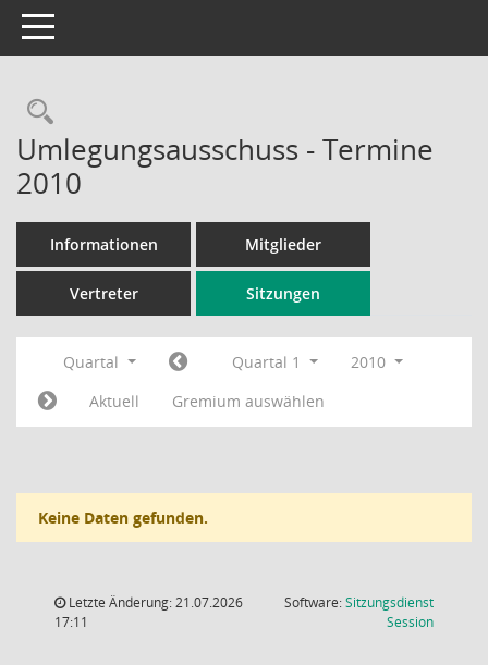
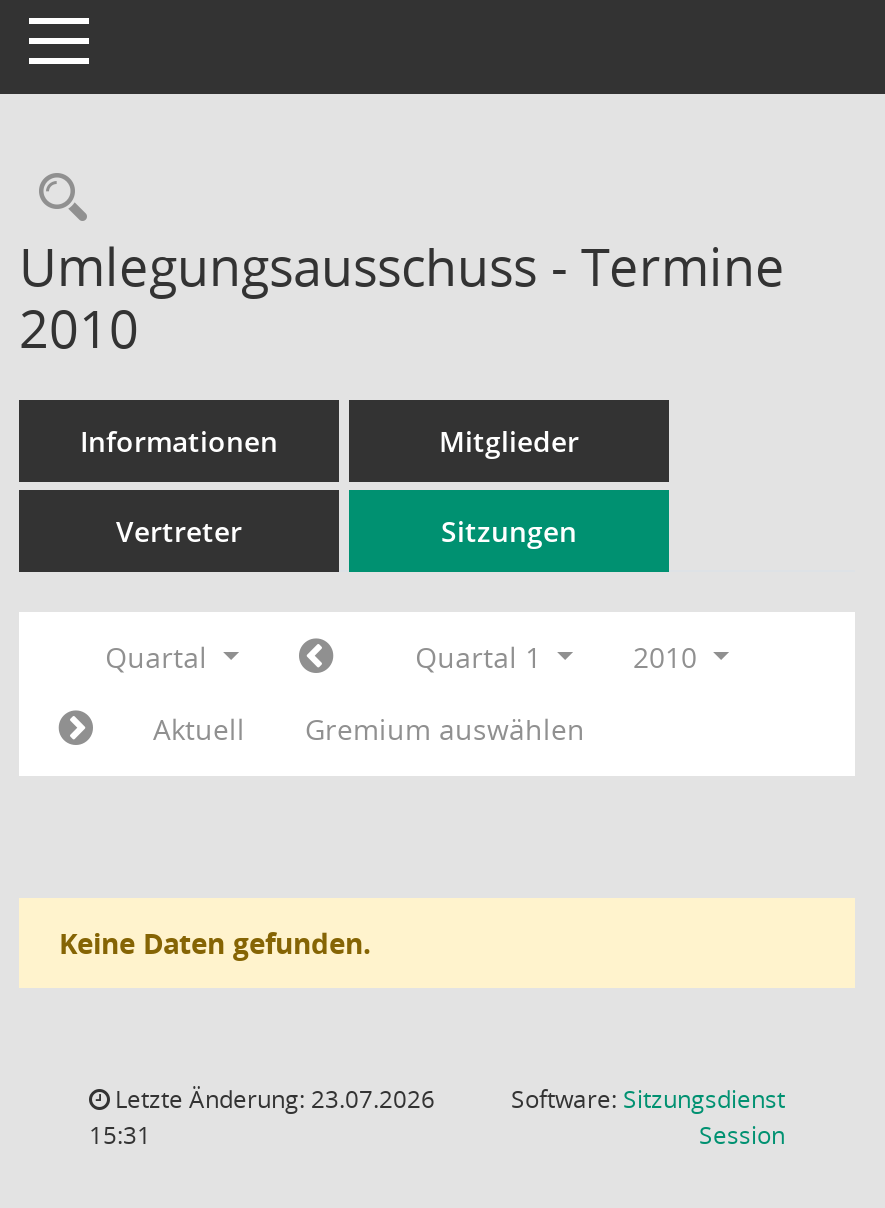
[65,593,243,612] Letzte Änderung: 21.07.2026 -> [109,1082,435,1116] Letzte Änderung: 23.07.2026
[54,613,88,631] 17:11 -> [89,1118,151,1152] 15:31

